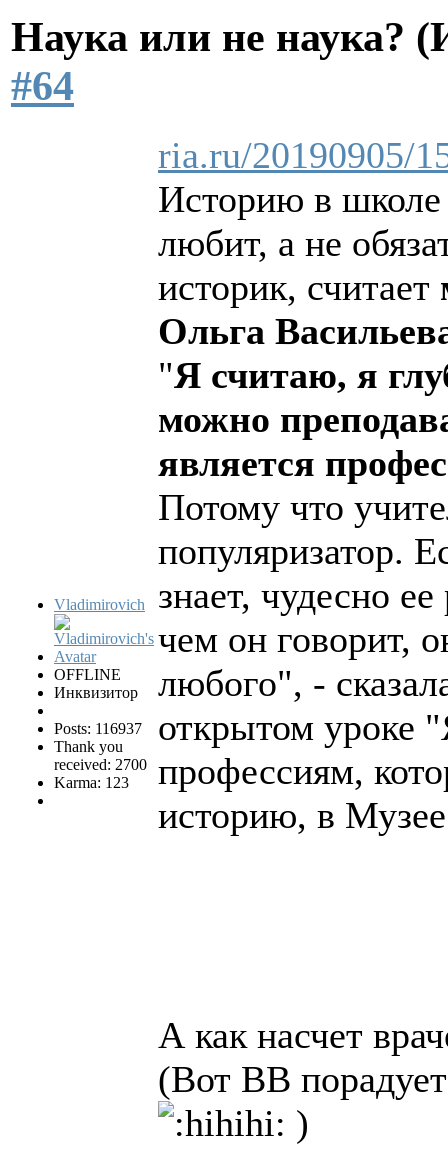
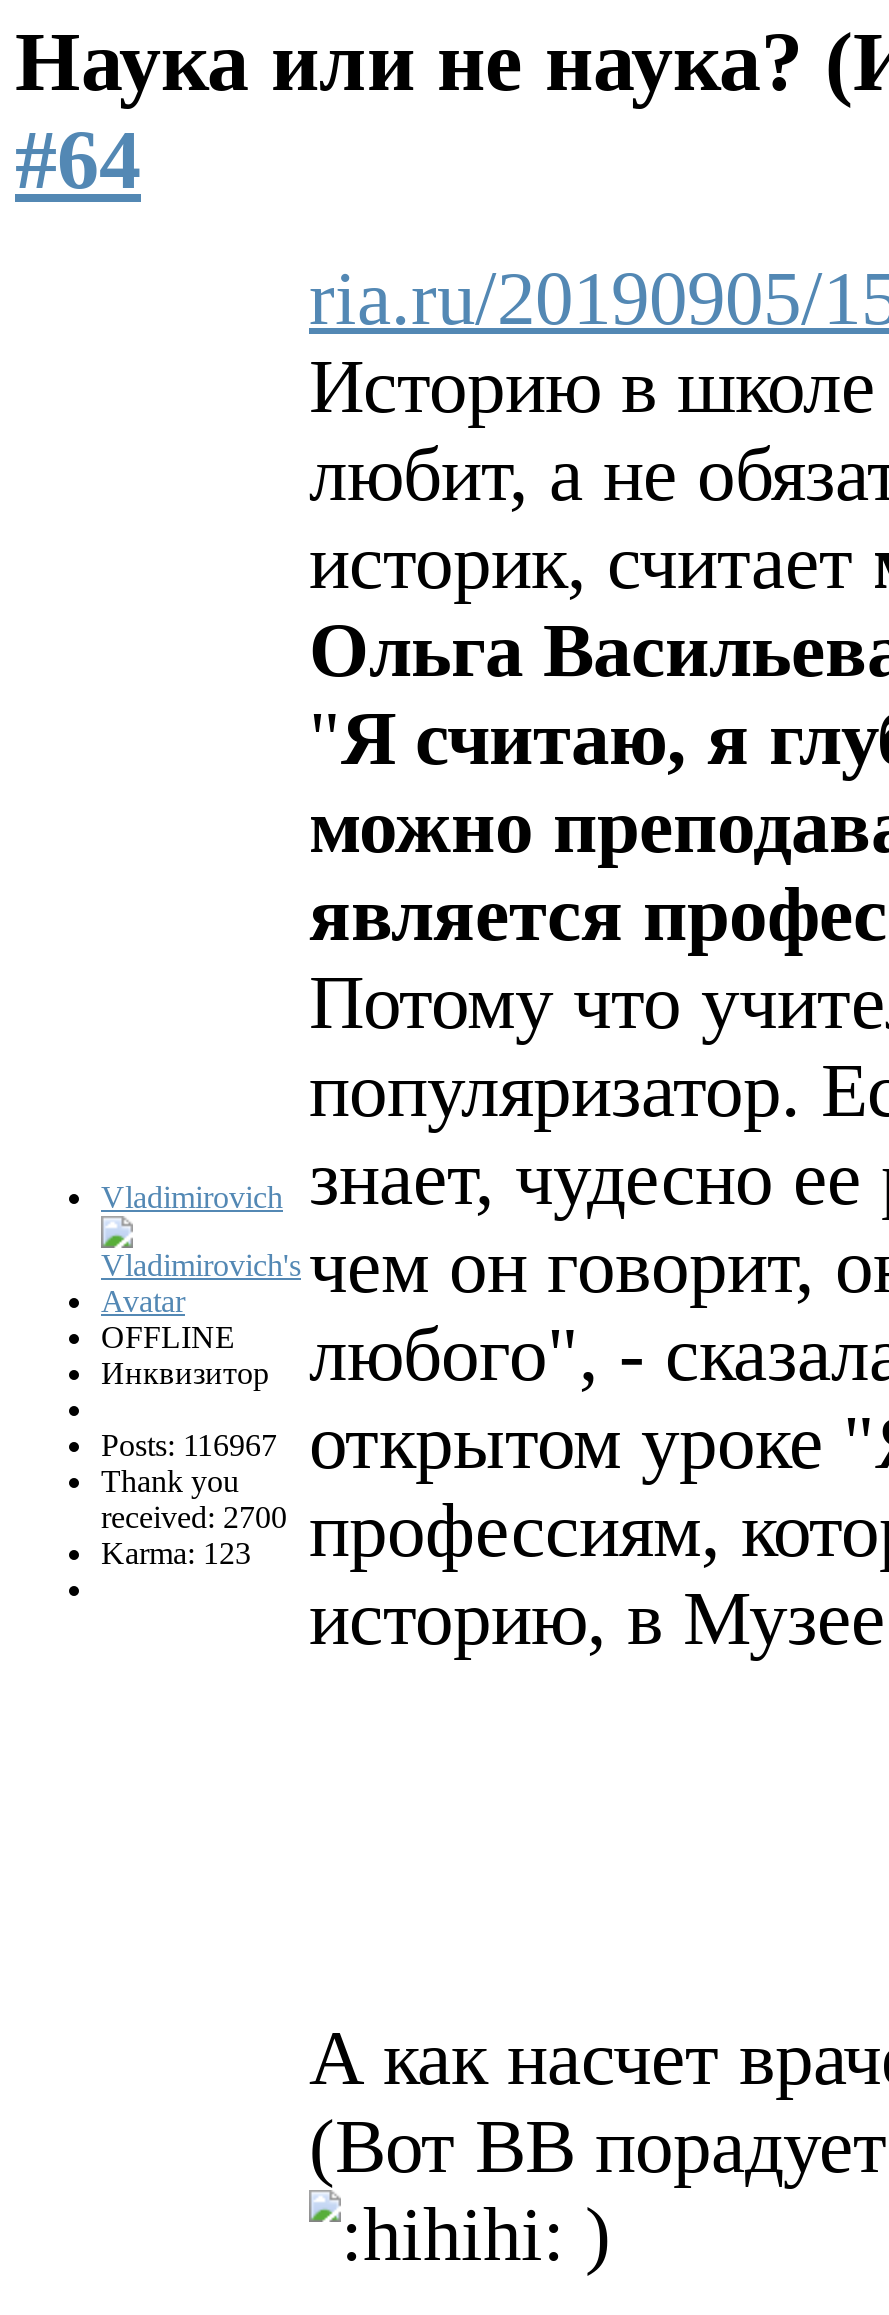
[54,720,142,737] Posts: 116937 -> [101,1428,277,1462] Posts: 116967

